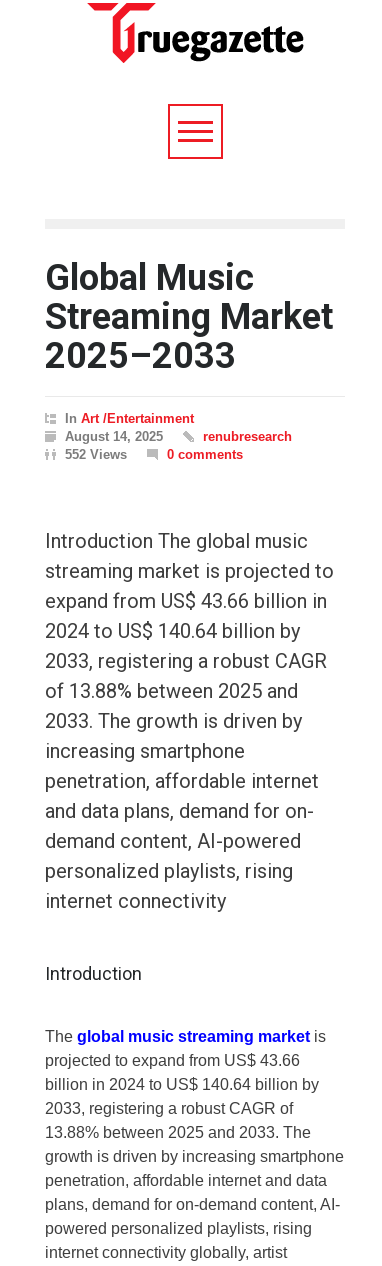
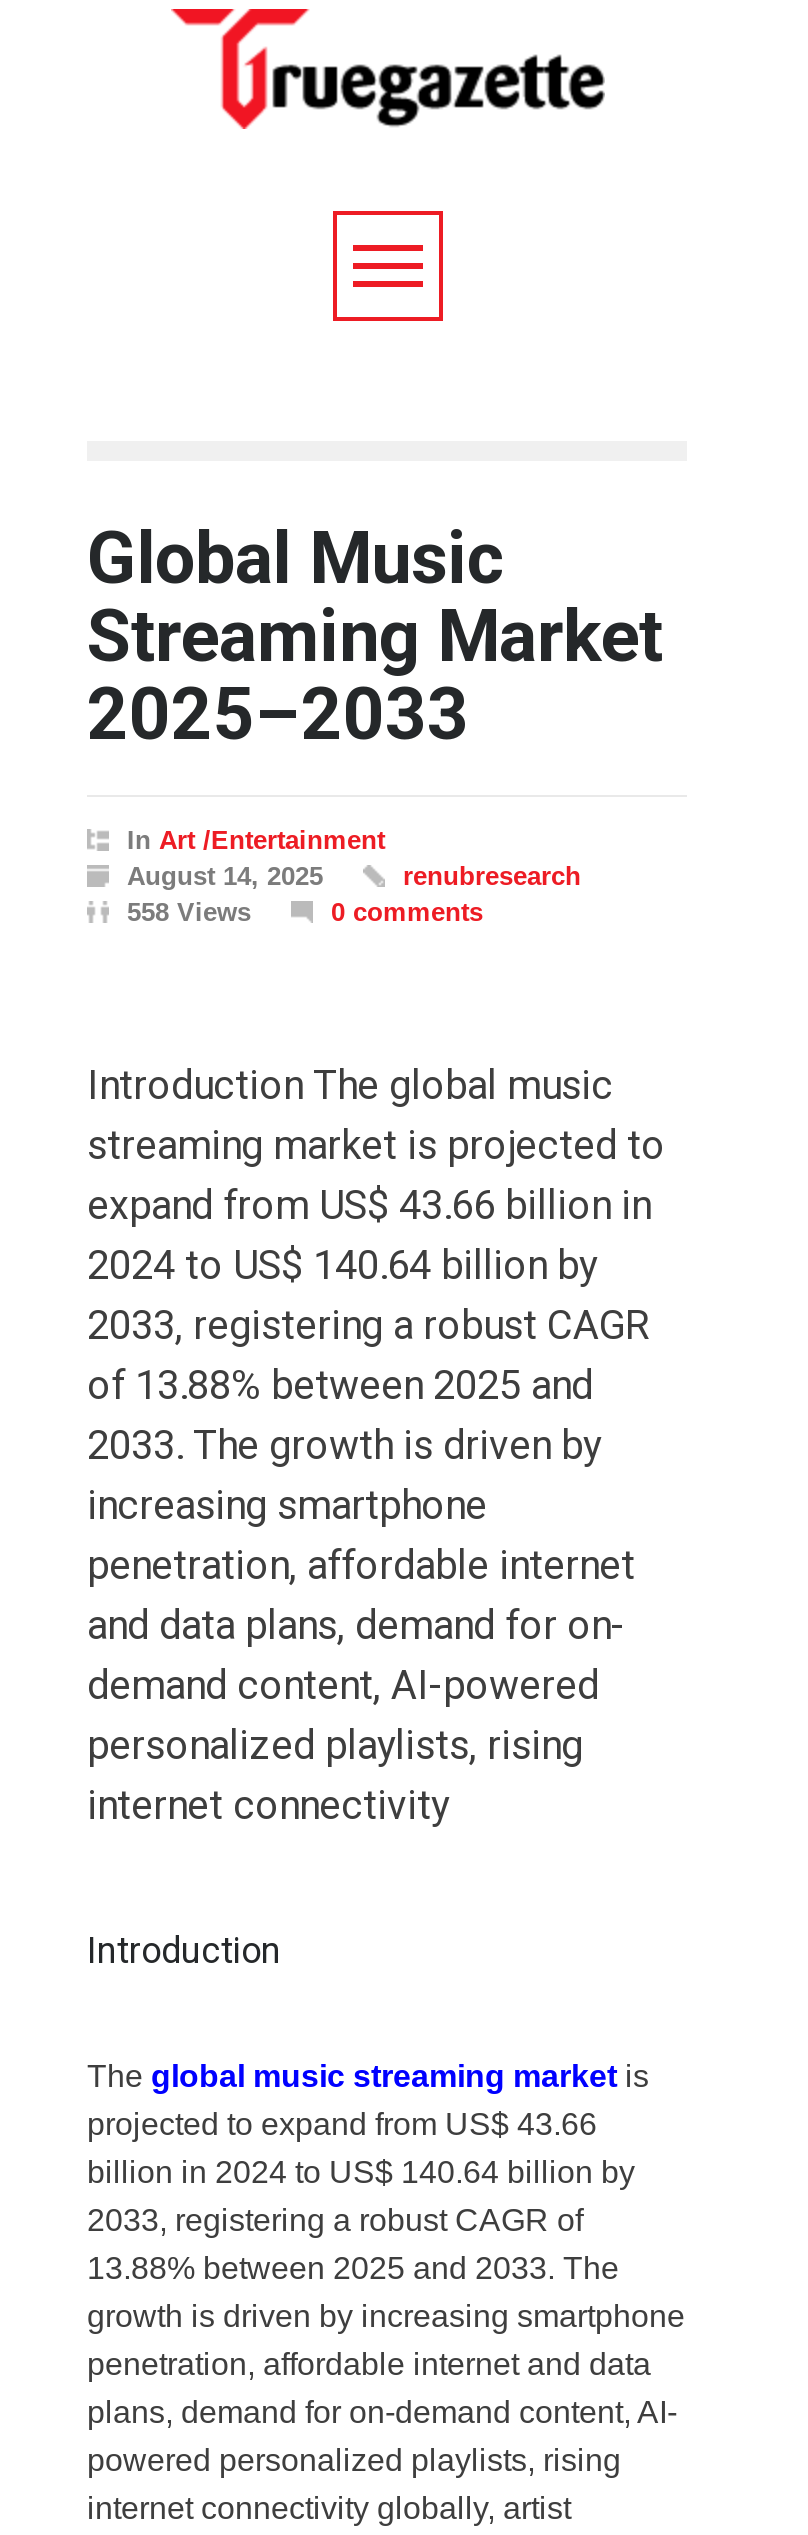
[65,447,127,462] 552 Views -> [127,897,251,927] 558 Views

